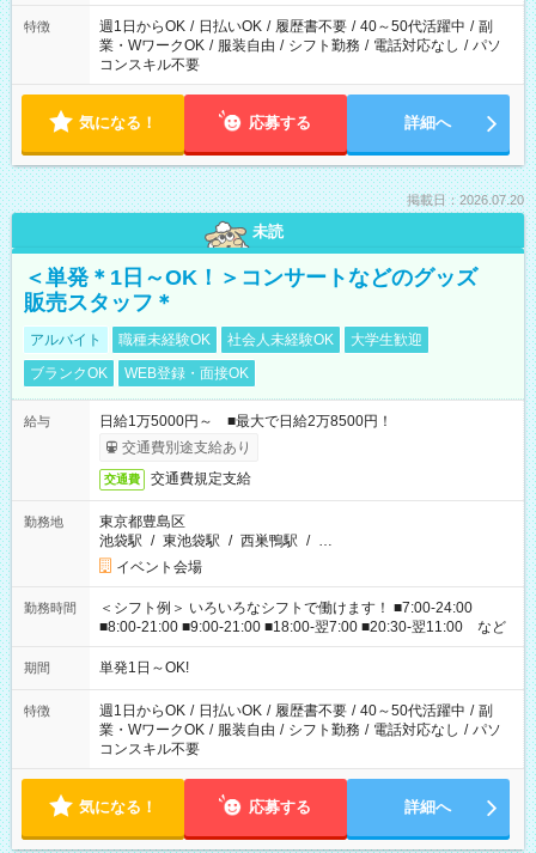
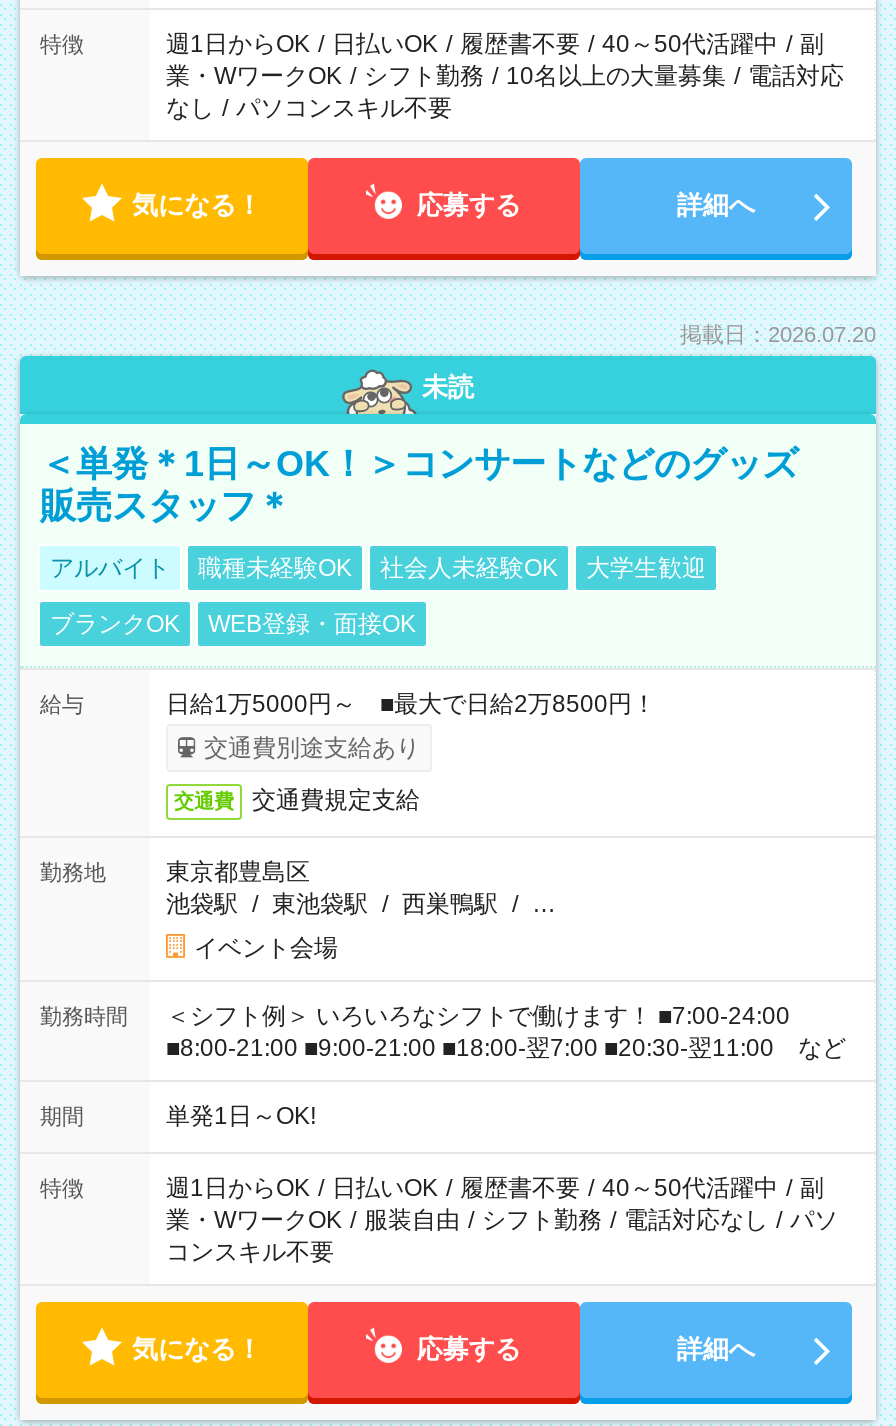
[99,37,501,73] 業・WワークOK / 服装自由 / シフト勤務 / 電話対応なし / パソ | コンスキル不要 -> [166,62,844,122] 業・WワークOK / シフト勤務 / 10名以上の大量募集 / 電話対応 | なし / パソコンスキル不要

